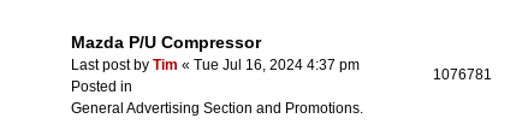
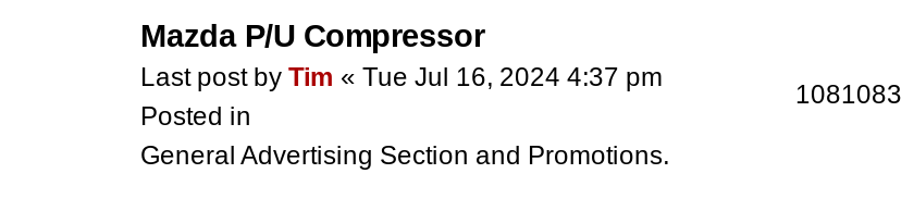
[433,66,492,83] 1076781 -> [795,79,902,110] 1081083

